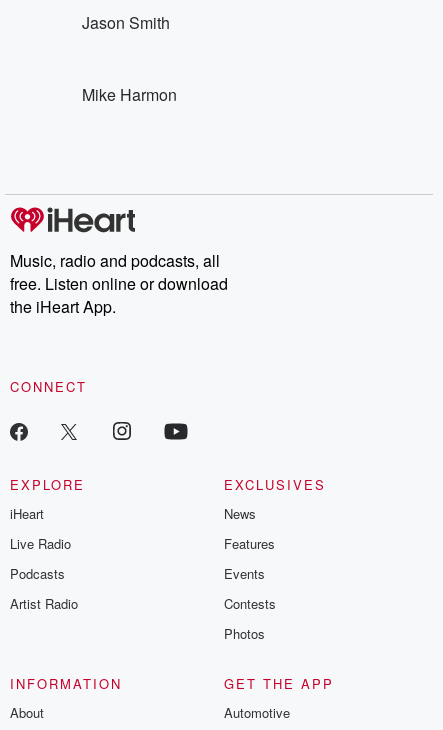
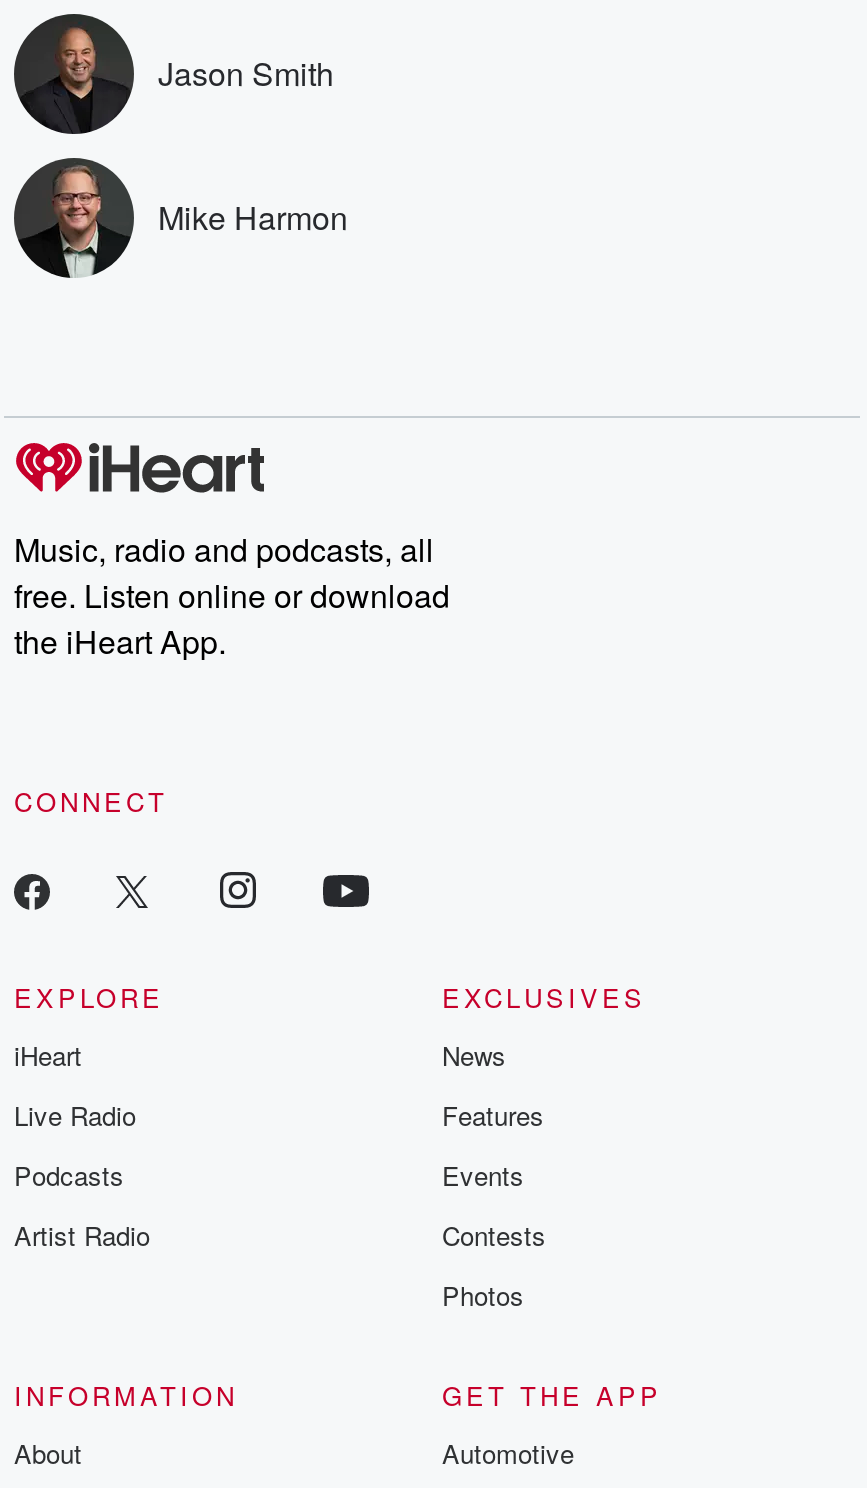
none -> [12,12,136,136] [image]
none -> [12,156,136,280] [image]

